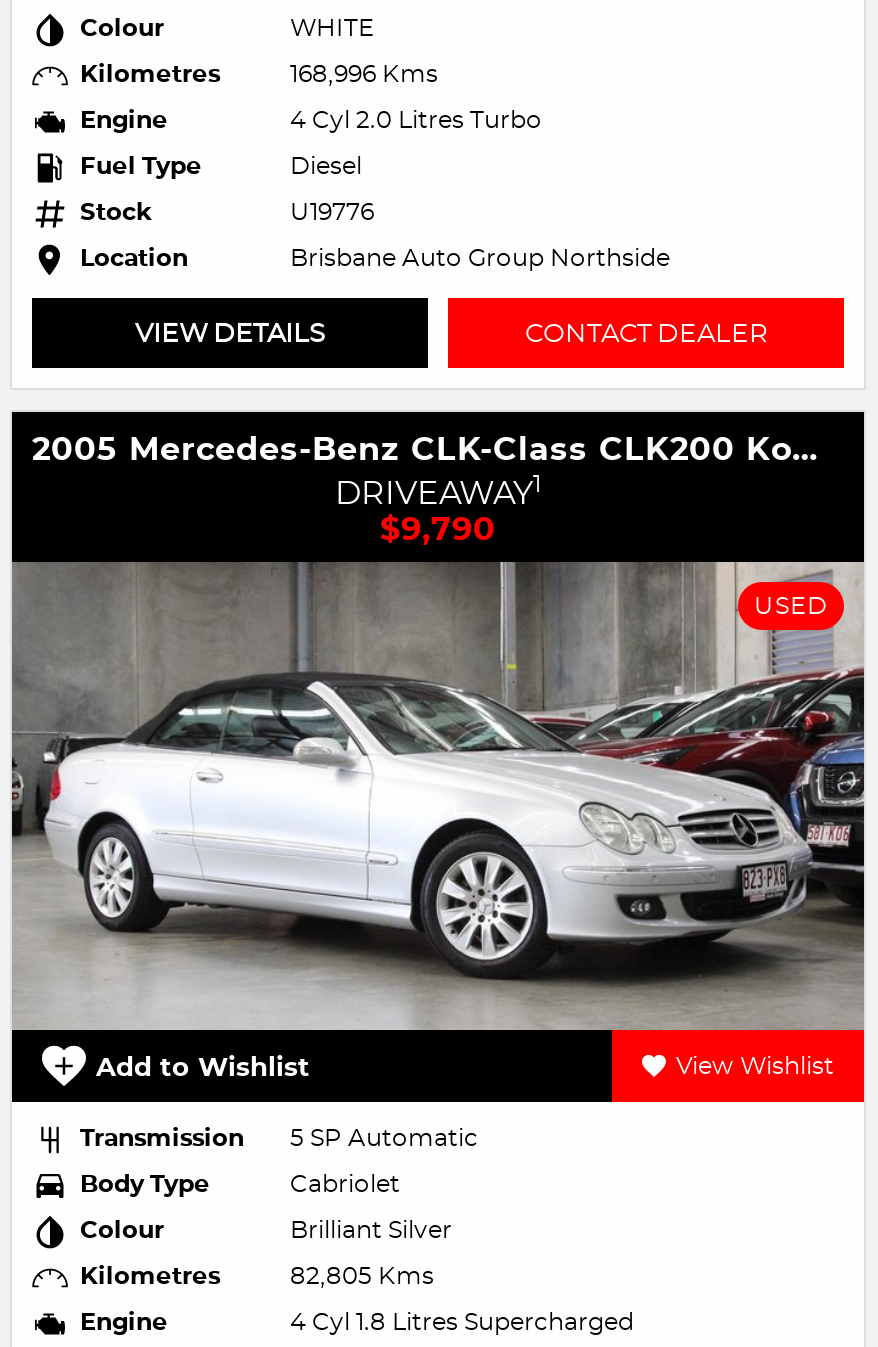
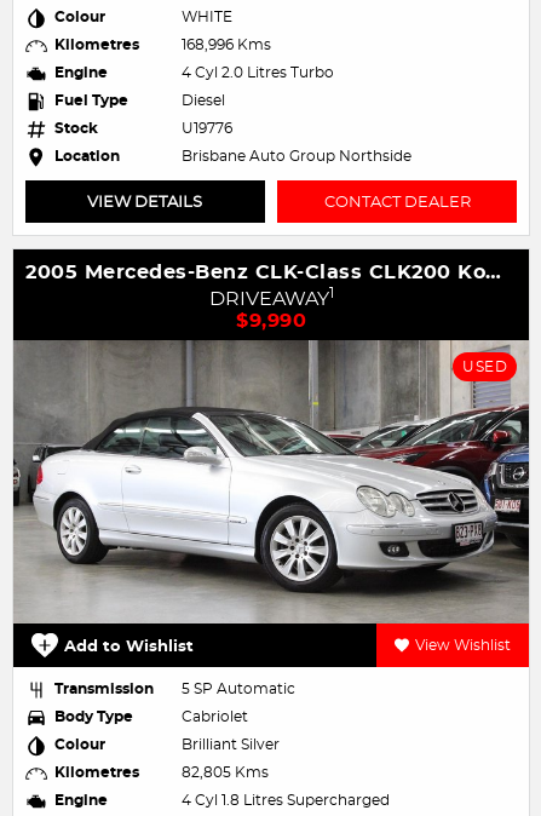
[380,510,496,548] $9,790 -> [236,308,306,331] $9,990

